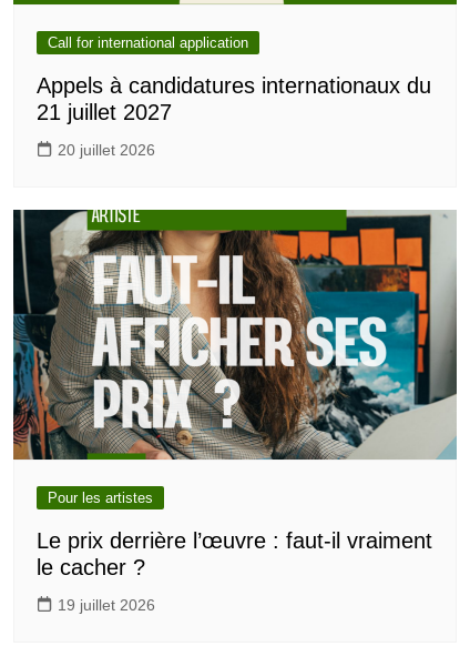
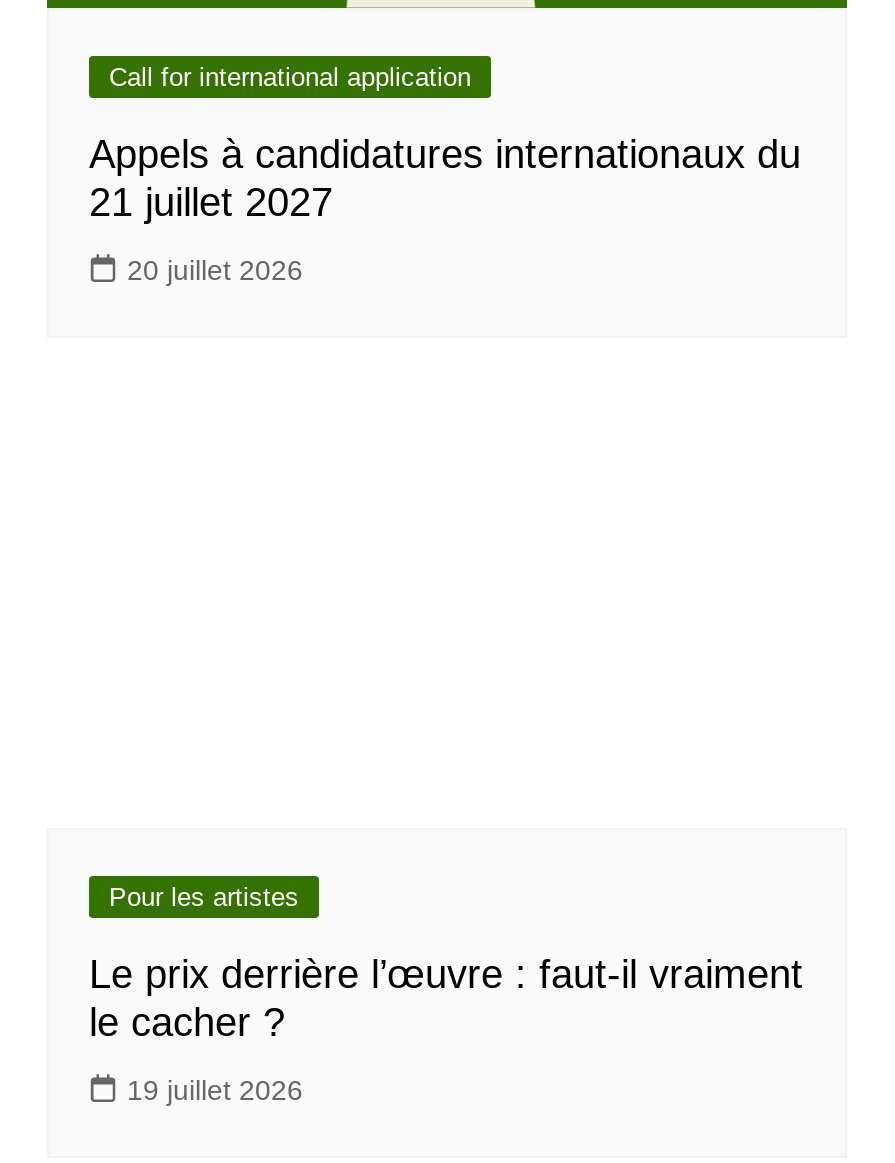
[12,209,458,461] [image] -> none

